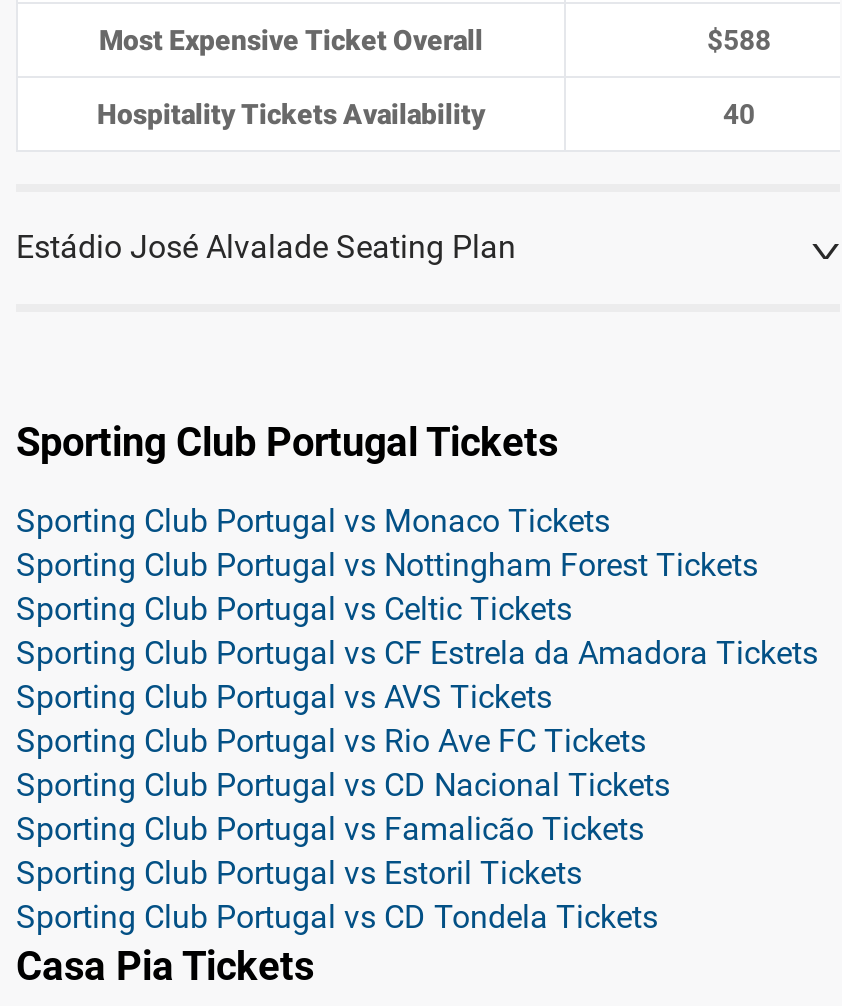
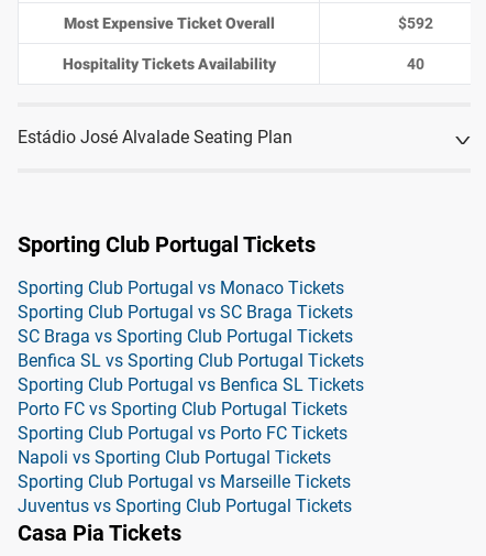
[707,24,771,56] $588 -> [397,14,433,32] $592
[16,546,818,936] Sporting Club Portugal vs Nottingham Forest Tickets | Sporting Club Portugal vs Celtic Tickets | Sporting Club Portugal vs CF Estrela da Amadora Tickets | Sporting Club Portugal vs AVS Tickets | Sporting Club Portugal vs Rio Ave FC Tickets | Sporting Club Portugal vs CD Nacional Tickets | Sporting Club Portugal vs Famalicão Tickets | Sporting Club Portugal vs Estoril Tickets | Sporting Club Portugal vs CD Tondela Tickets -> [18,302,364,516] Sporting Club Portugal vs SC Braga Tickets | SC Braga vs Sporting Club Portugal Tickets | Benfica SL vs Sporting Club Portugal Tickets | Sporting Club Portugal vs Benfica SL Tickets | Porto FC vs Sporting Club Portugal Tickets | Sporting Club Portugal vs Porto FC Tickets | Napoli vs Sporting Club Portugal Tickets | Sporting Club Portugal vs Marseille Tickets | Juventus vs Sporting Club Portugal Tickets

